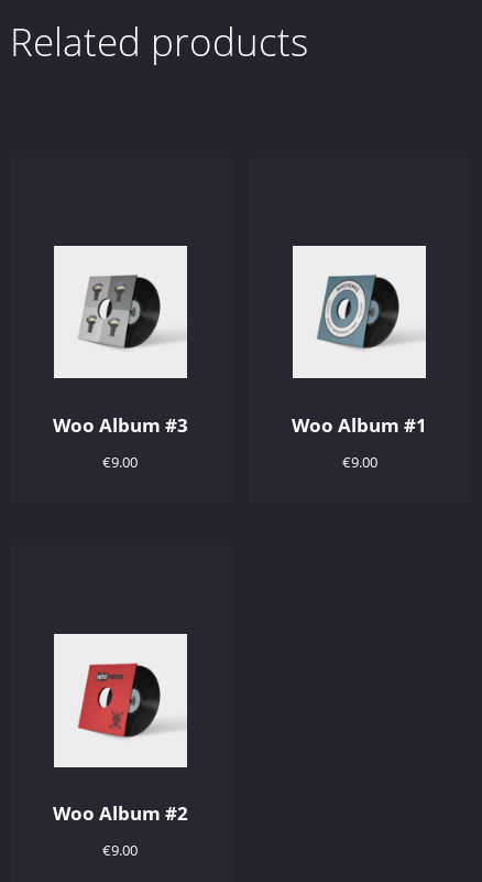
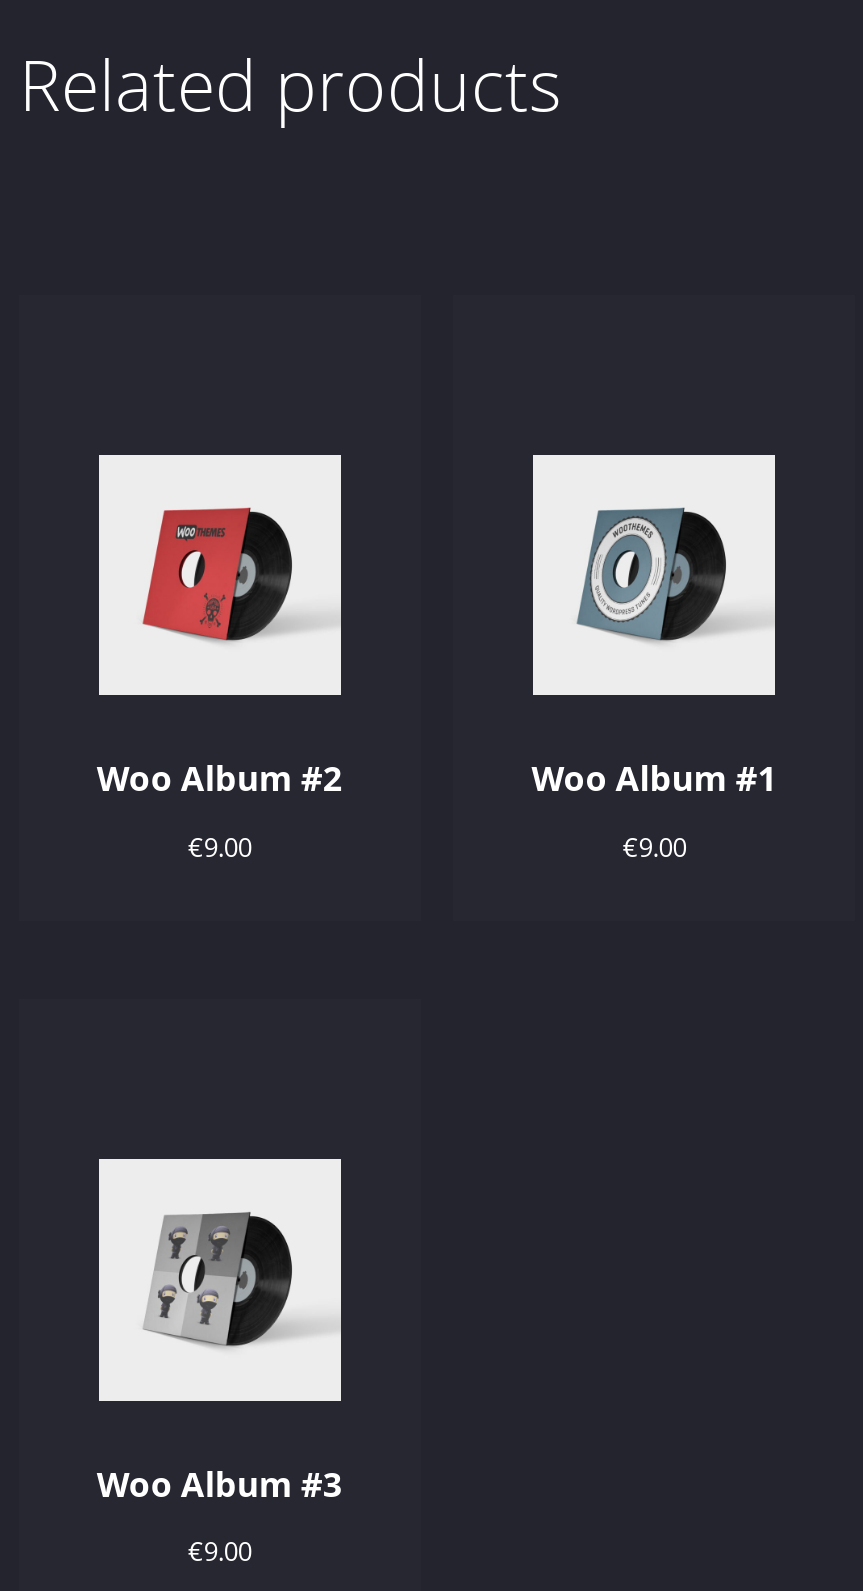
moved [79,275,138,346] -> [145,1211,251,1343]: [image]
[53,412,188,437] Woo Album #3 -> [97,756,343,802] Woo Album #2
moved [78,663,138,736] -> [143,507,251,639]: [image]
[53,801,188,826] Woo Album #2 -> [97,1461,343,1507] Woo Album #3

